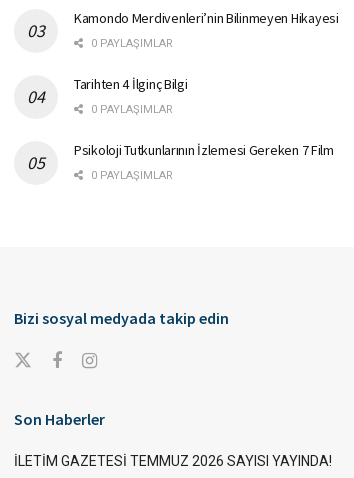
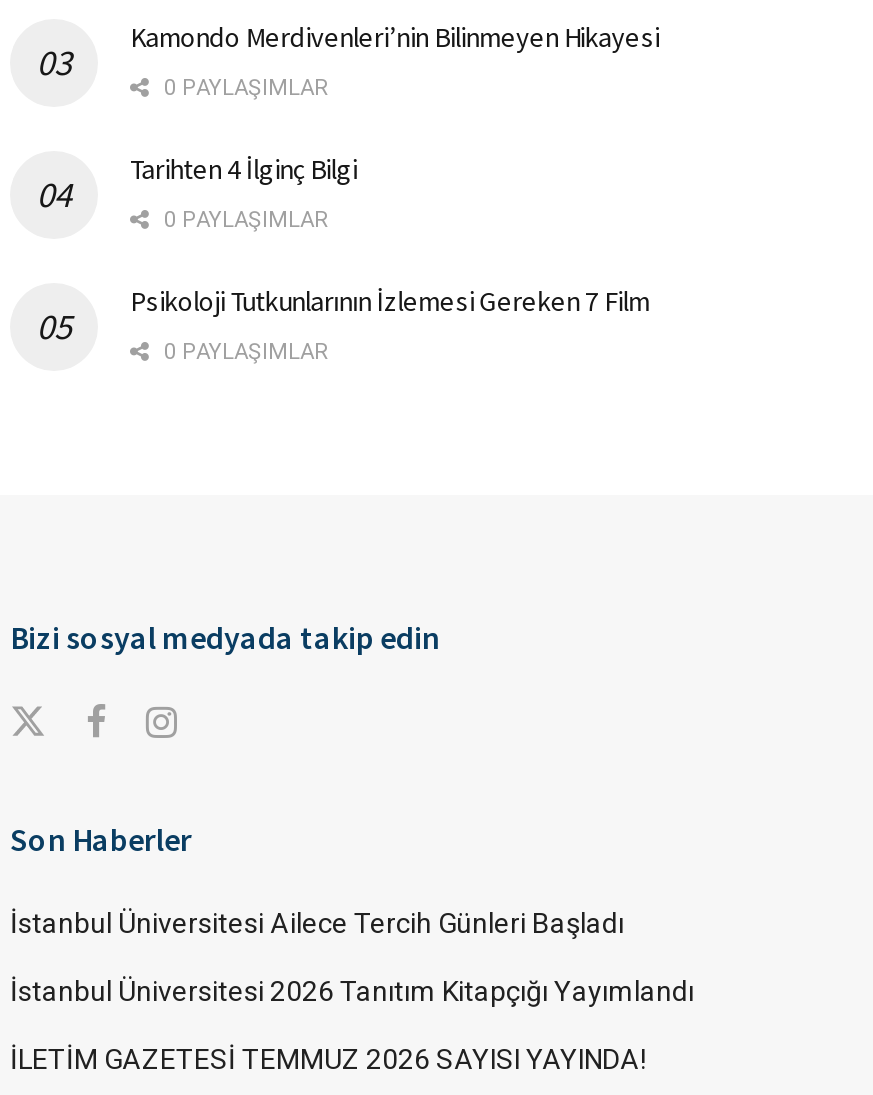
none -> [10,908,694,1008] İstanbul Üniversitesi Ailece Tercih Günleri Başladı | İstanbul Üniversitesi 2026 Tanıtım Kitapçığı Yayımlandı

